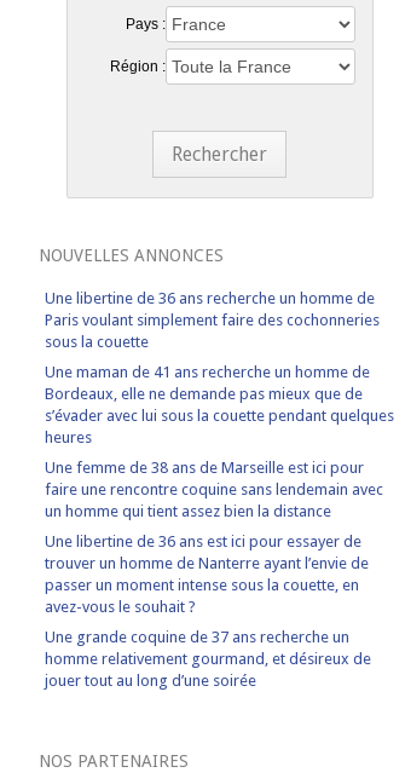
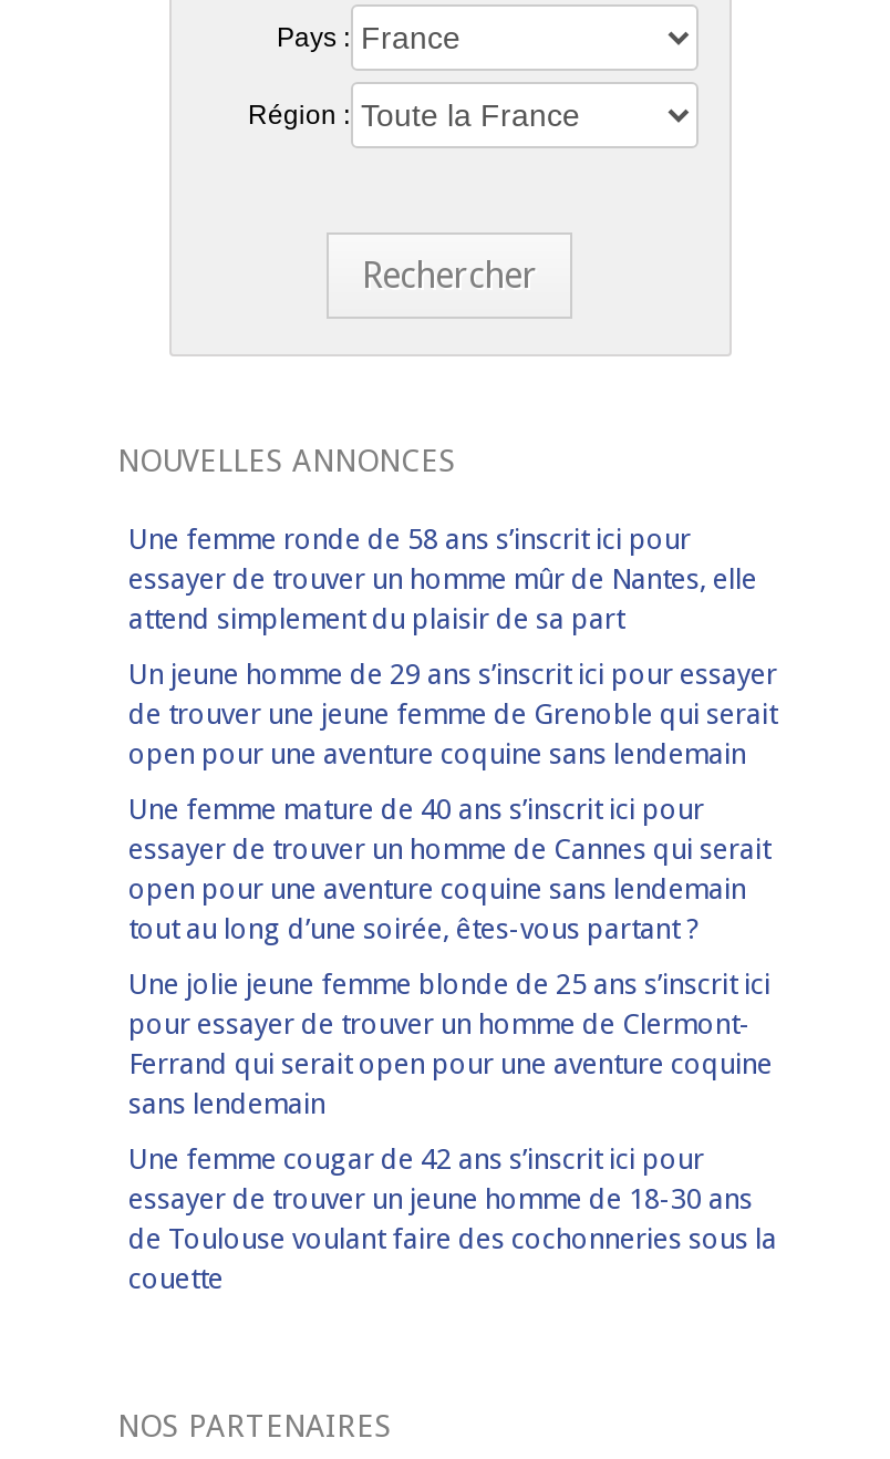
[44,289,379,351] Une libertine de 36 ans recherche un homme de | Paris voulant simplement faire des cochonneries | sous la couette -> [128,522,757,635] Une femme ronde de 58 ans s’inscrit ici pour | essayer de trouver un homme mûr de Nantes, elle | attend simplement du plaisir de sa part
[44,363,394,446] Une maman de 41 ans recherche un homme de | Bordeaux, elle ne demande pas mieux que de | s’évader avec lui sous la couette pendant quelques | heures -> [128,657,777,770] Un jeune homme de 29 ans s’inscrit ici pour essayer | de trouver une jeune femme de Grenoble qui serait | open pour une aventure coquine sans lendemain
[44,458,383,520] Une femme de 38 ans de Marseille est ici pour | faire une rencontre coquine sans lendemain avec | un homme qui tient assez bien la distance -> [128,792,770,945] Une femme mature de 40 ans s’inscrit ici pour | essayer de trouver un homme de Cannes qui serait | open pour une aventure coquine sans lendemain | tout au long d’une soirée, êtes-vous partant ?
[44,532,368,616] Une libertine de 36 ans est ici pour essayer de | trouver un homme de Nanterre ayant l’envie de | passer un moment intense sous la couette, en | avez-vous le souhait ? -> [128,967,773,1120] Une jolie jeune femme blonde de 25 ans s’inscrit ici | pour essayer de trouver un homme de Clermont- | Ferrand qui serait open pour une aventure coquine | sans lendemain
[44,628,371,689] Une grande coquine de 37 ans recherche un | homme relativement gourmand, et désireux de | jouer tout au long d’une soirée -> [128,1142,777,1295] Une femme cougar de 42 ans s’inscrit ici pour | essayer de trouver un jeune homme de 18-30 ans | de Toulouse voulant faire des cochonneries sous la | couette

